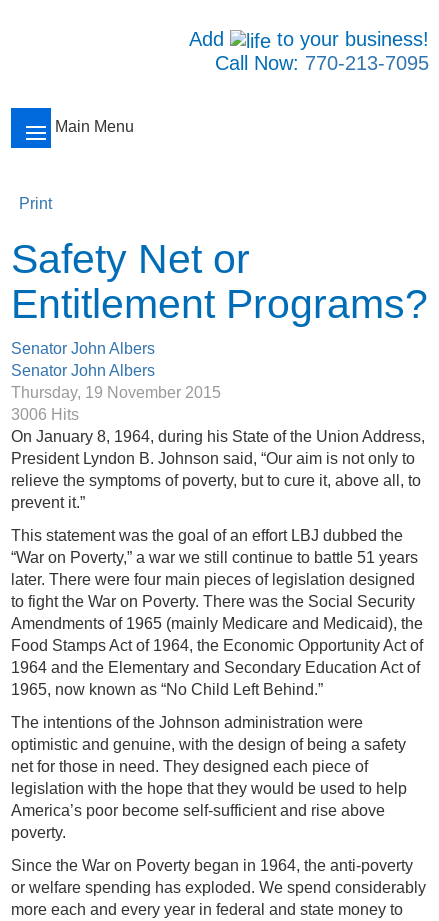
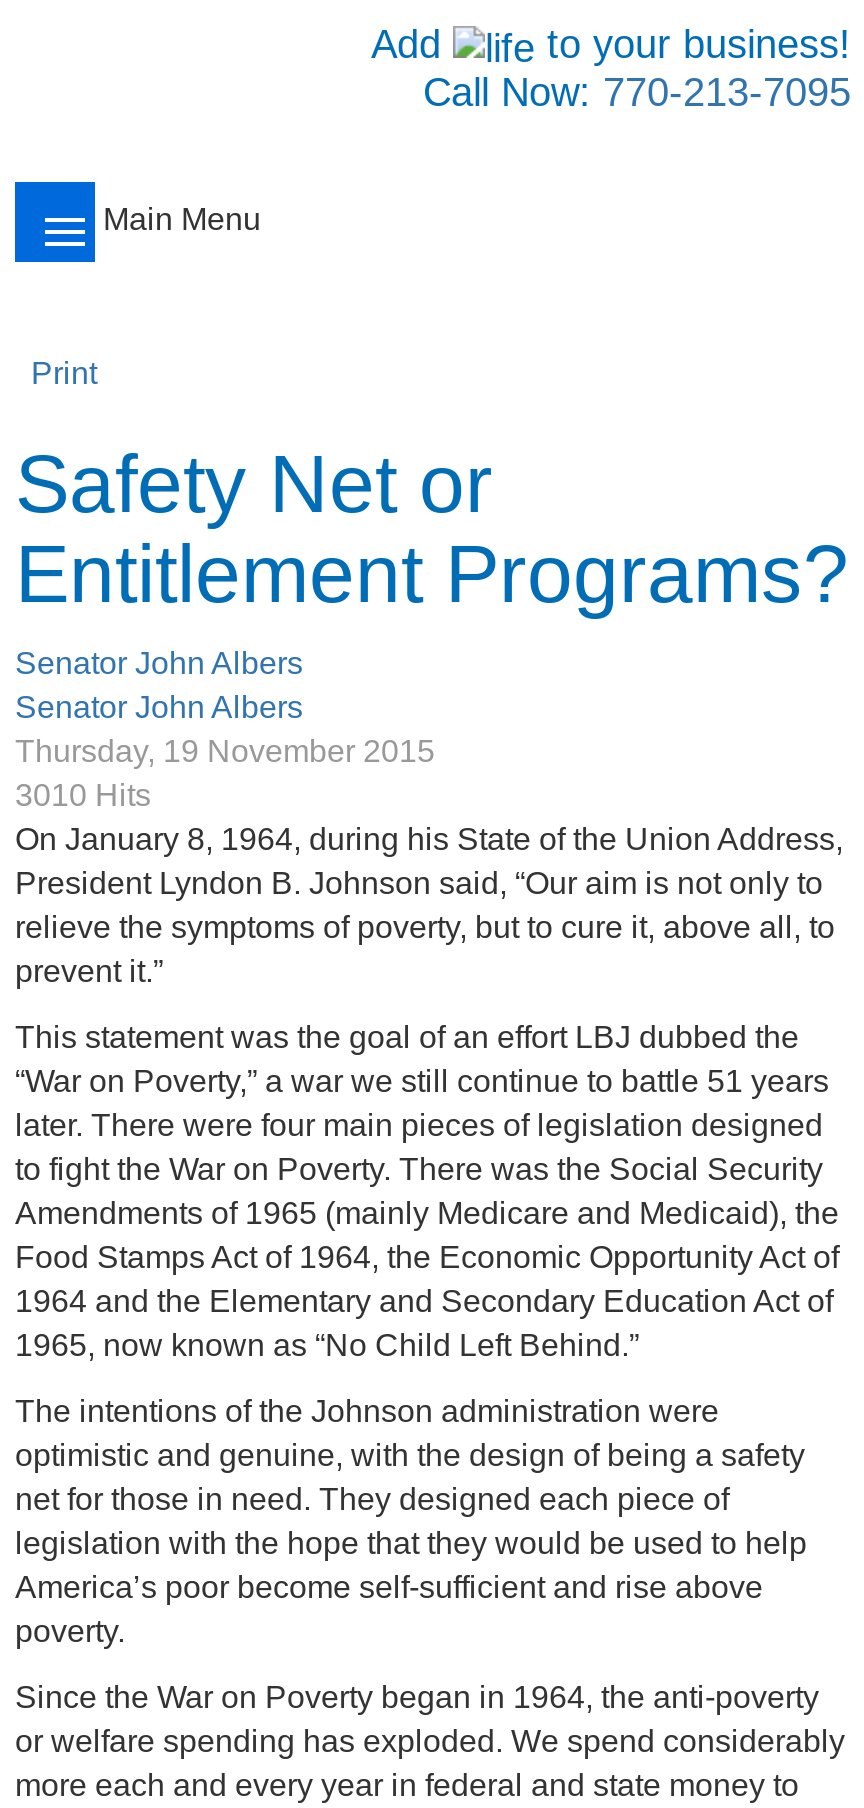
[11,406,79,423] 3006 Hits -> [15,777,151,811] 3010 Hits

